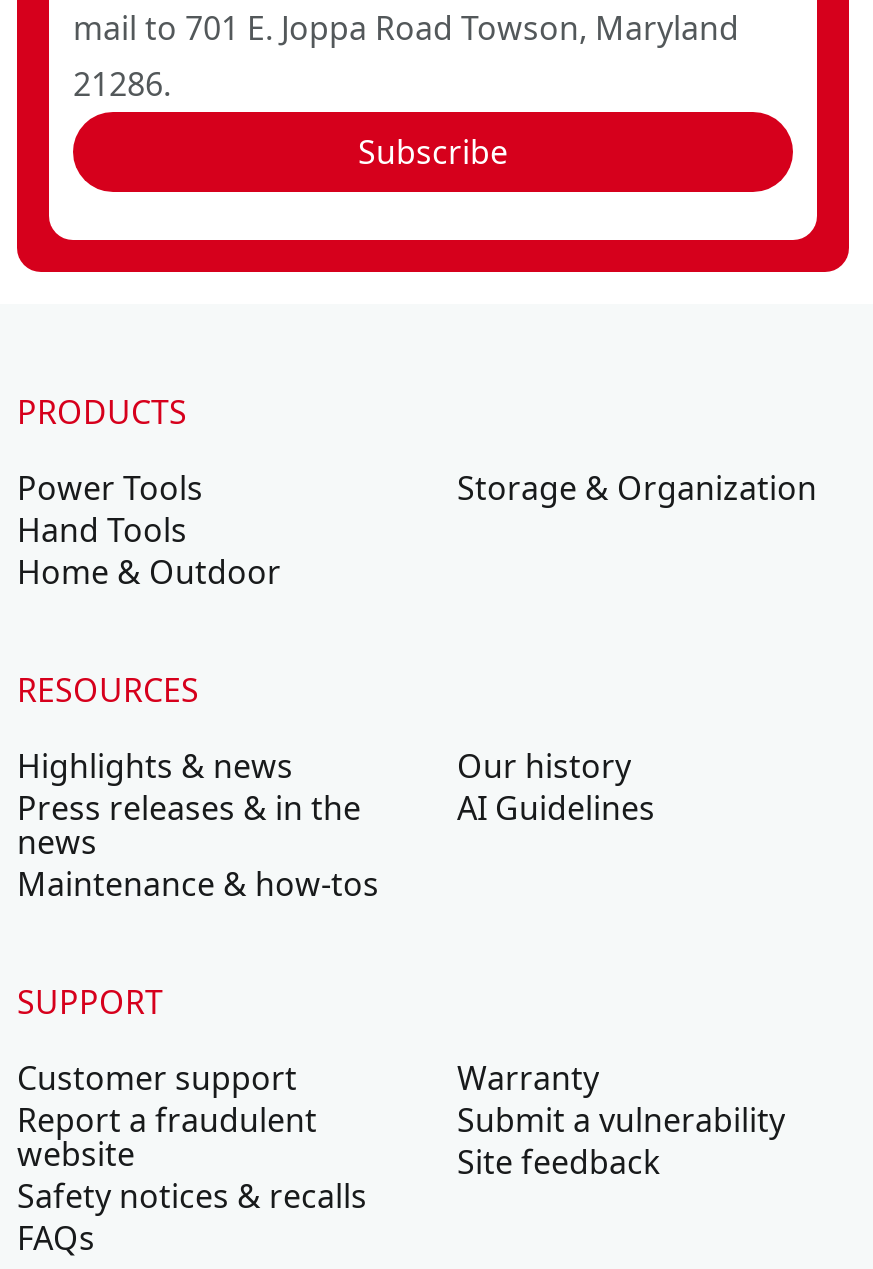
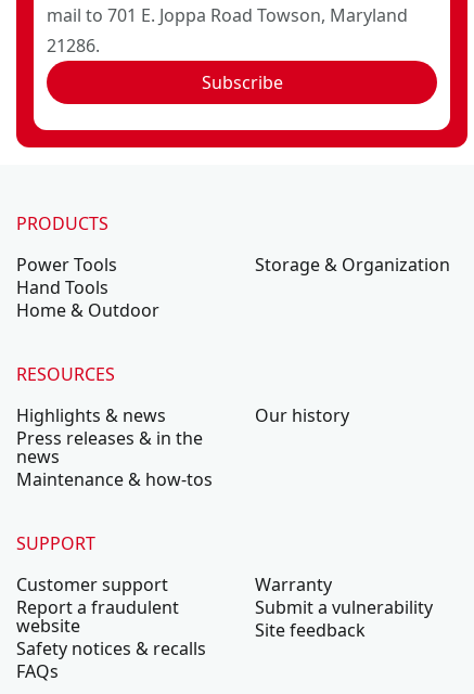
[457,786,655,830] AI Guidelines -> none

